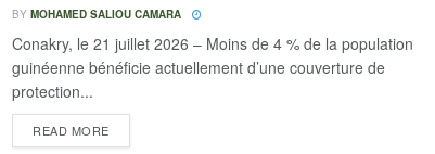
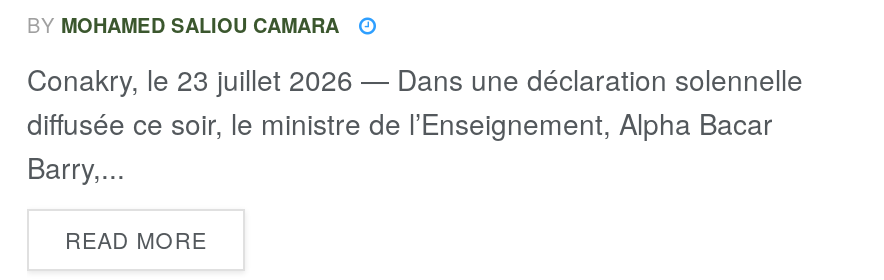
[12,33,413,102] Conakry, le 21 juillet 2026 – Moins de 4 % de la population | guinéenne bénéficie actuellement d’une couverture de | protection... -> [27,59,803,187] Conakry, le 23 juillet 2026 — Dans une déclaration solennelle | diffusée ce soir, le ministre de l’Enseignement, Alpha Bacar | Barry,...

